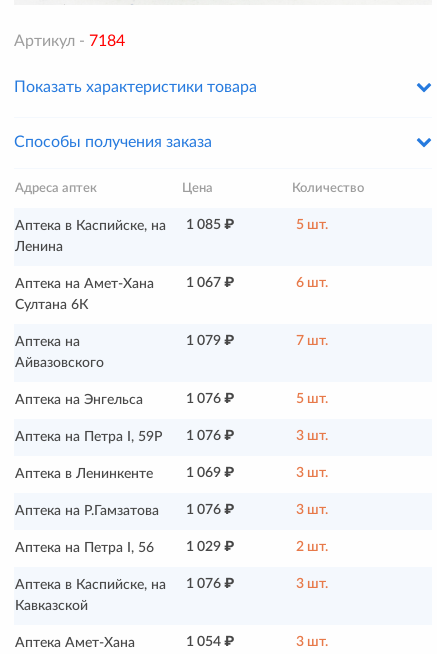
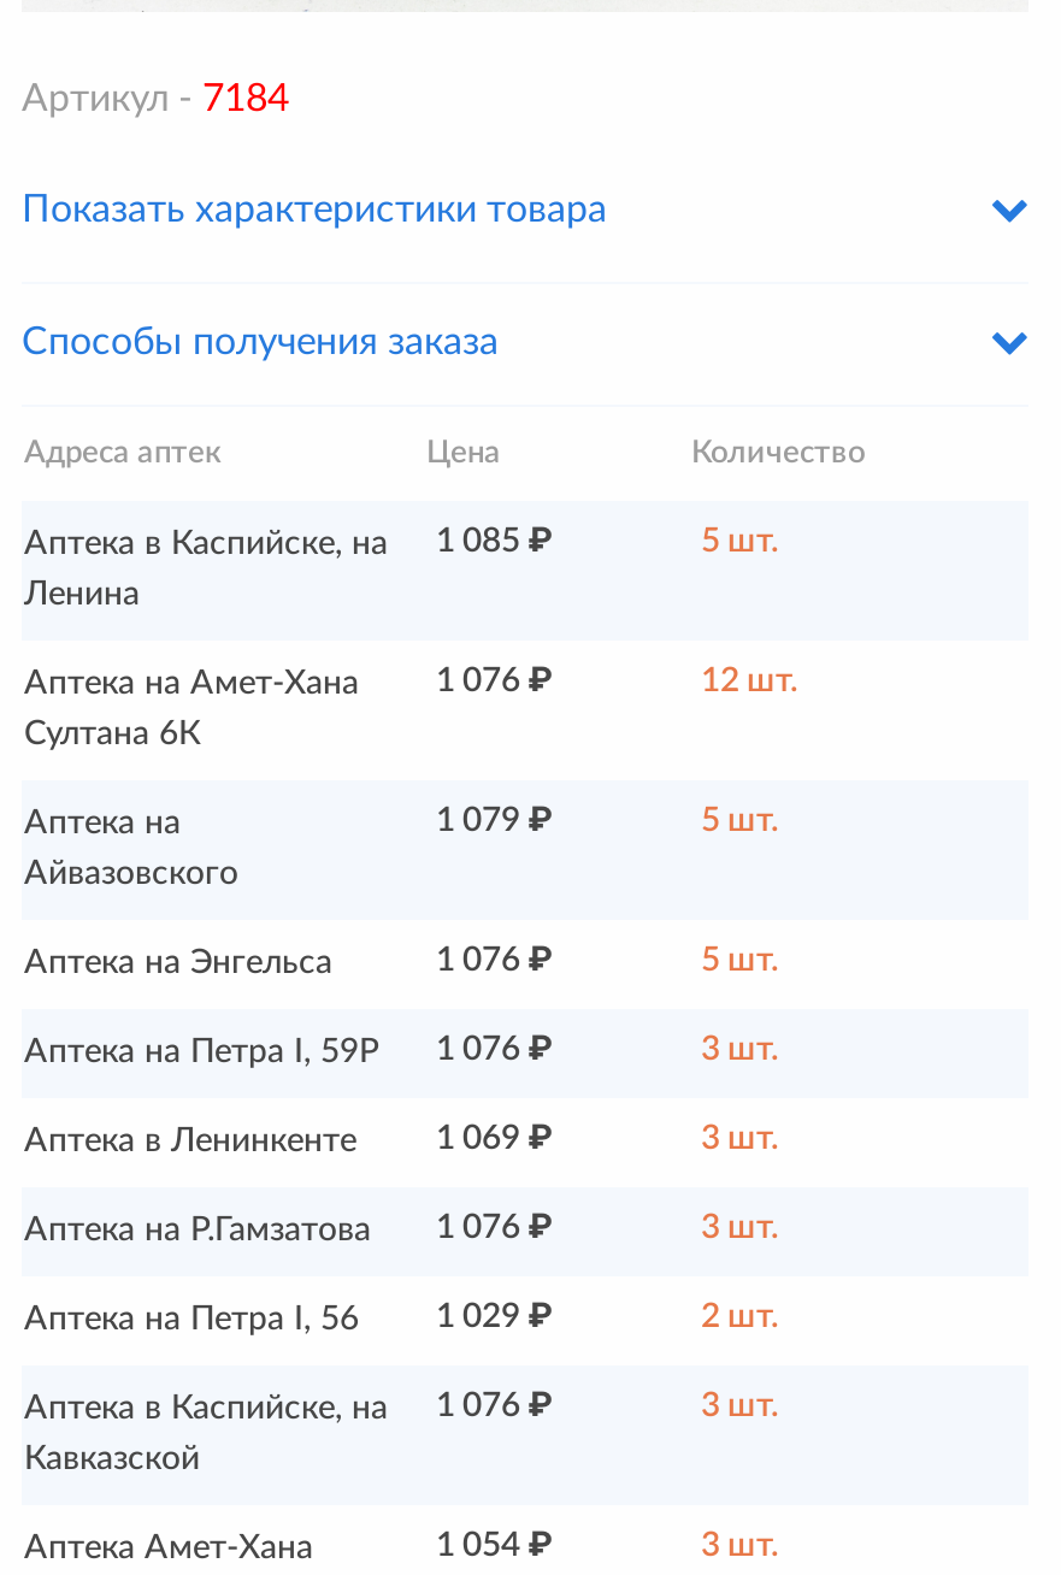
[186,276,234,290] 1 067 ₽ -> [436,664,552,698] 1 076 ₽
[296,276,328,290] 6 шт. -> [701,664,797,698] 12 шт.
[296,334,328,348] 7 шт. -> [701,804,778,838] 5 шт.

